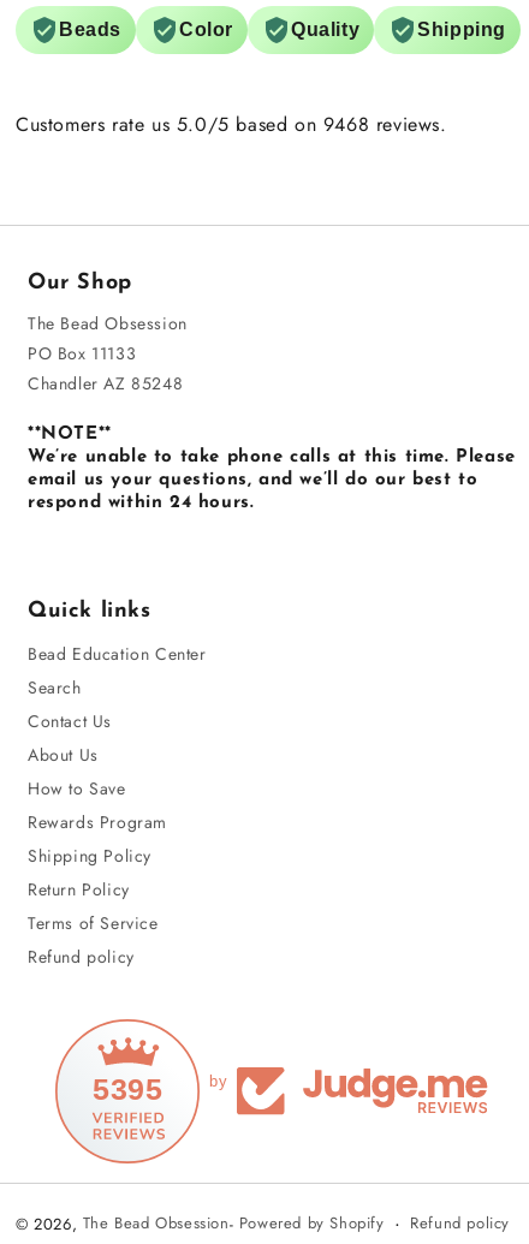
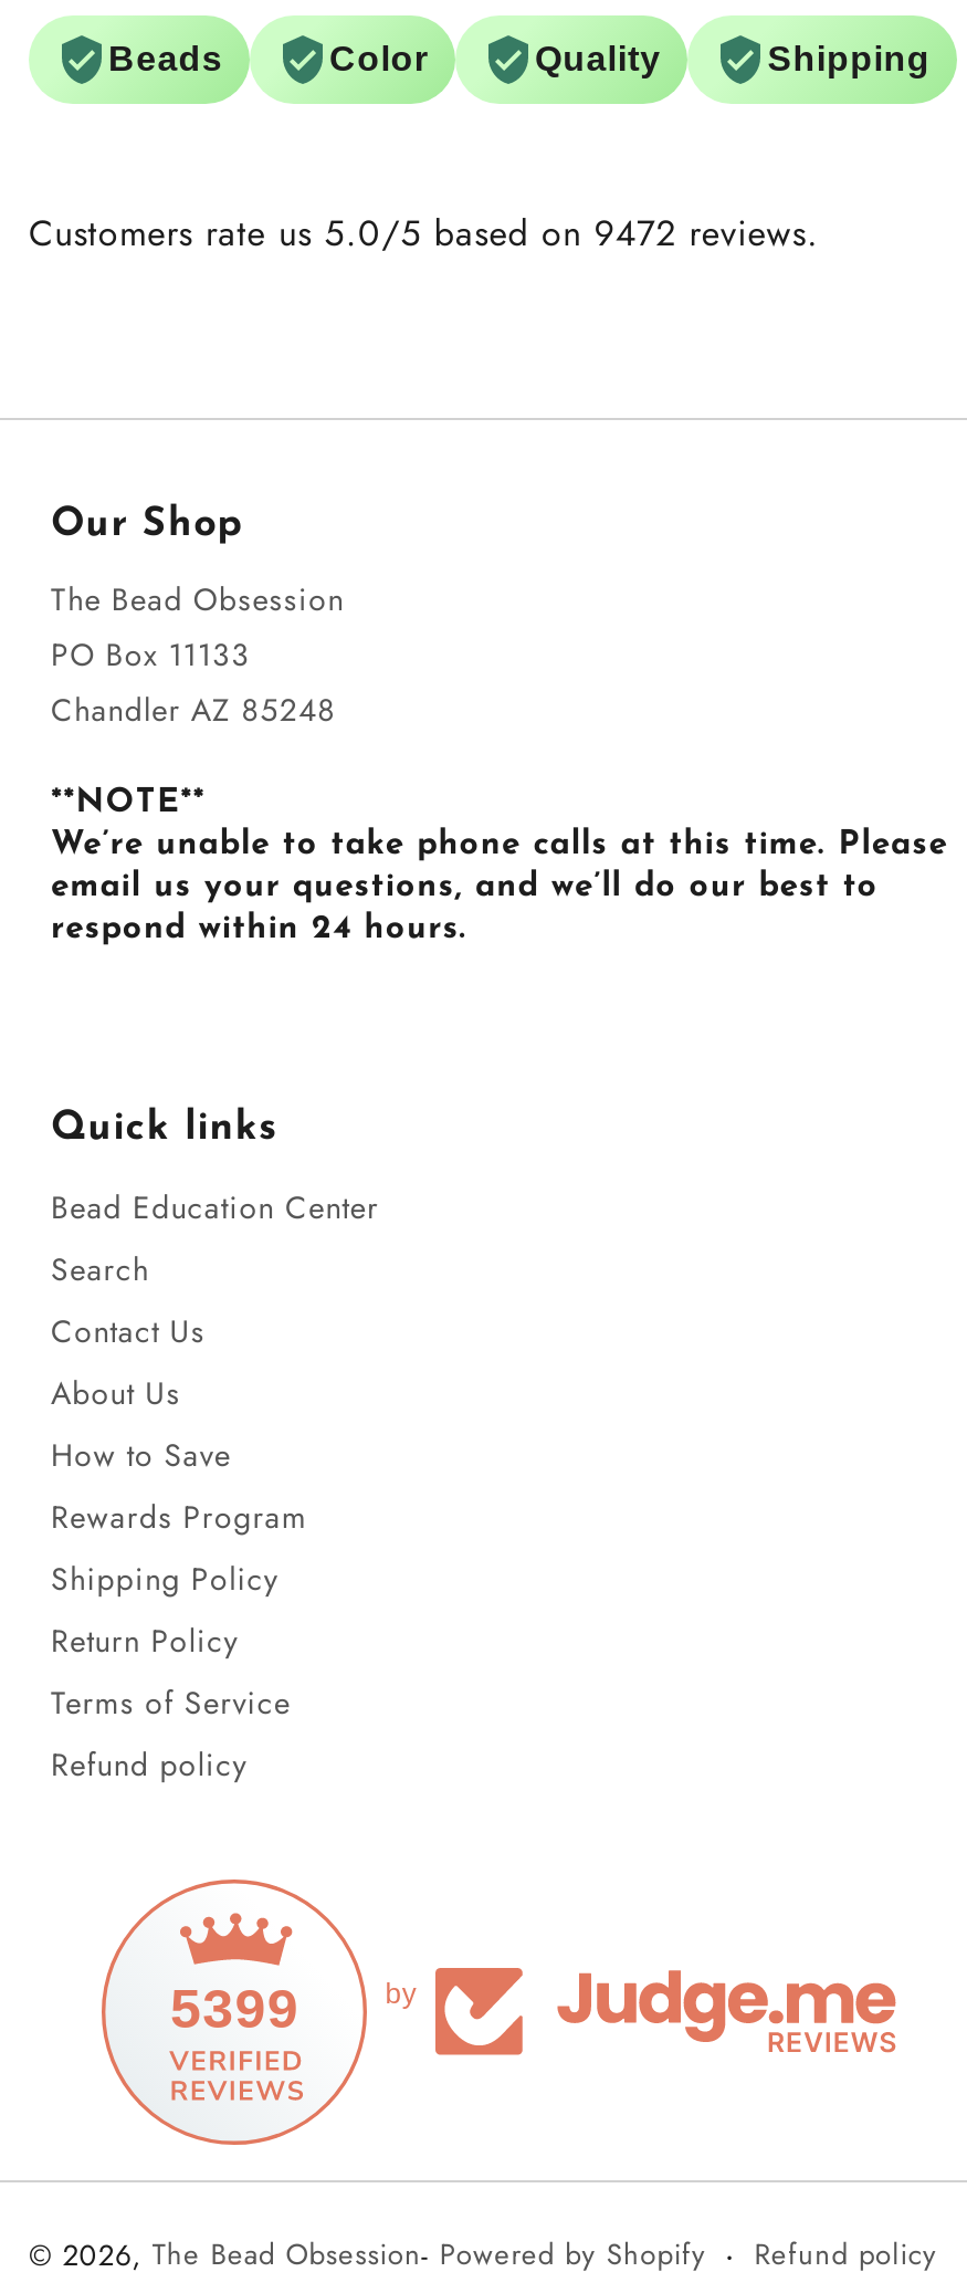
[16,111,447,138] Customers rate us 5.0/5 based on 9468 reviews. -> [29,208,819,259] Customers rate us 5.0/5 based on 9472 reviews.
[93,1072,163,1106] 5395 -> [170,1977,299,2039] 5399

